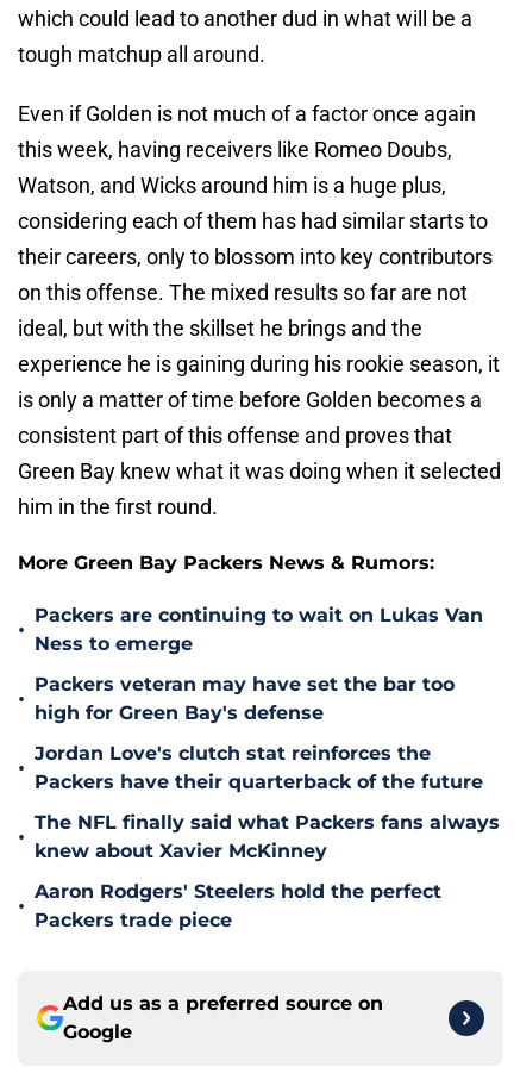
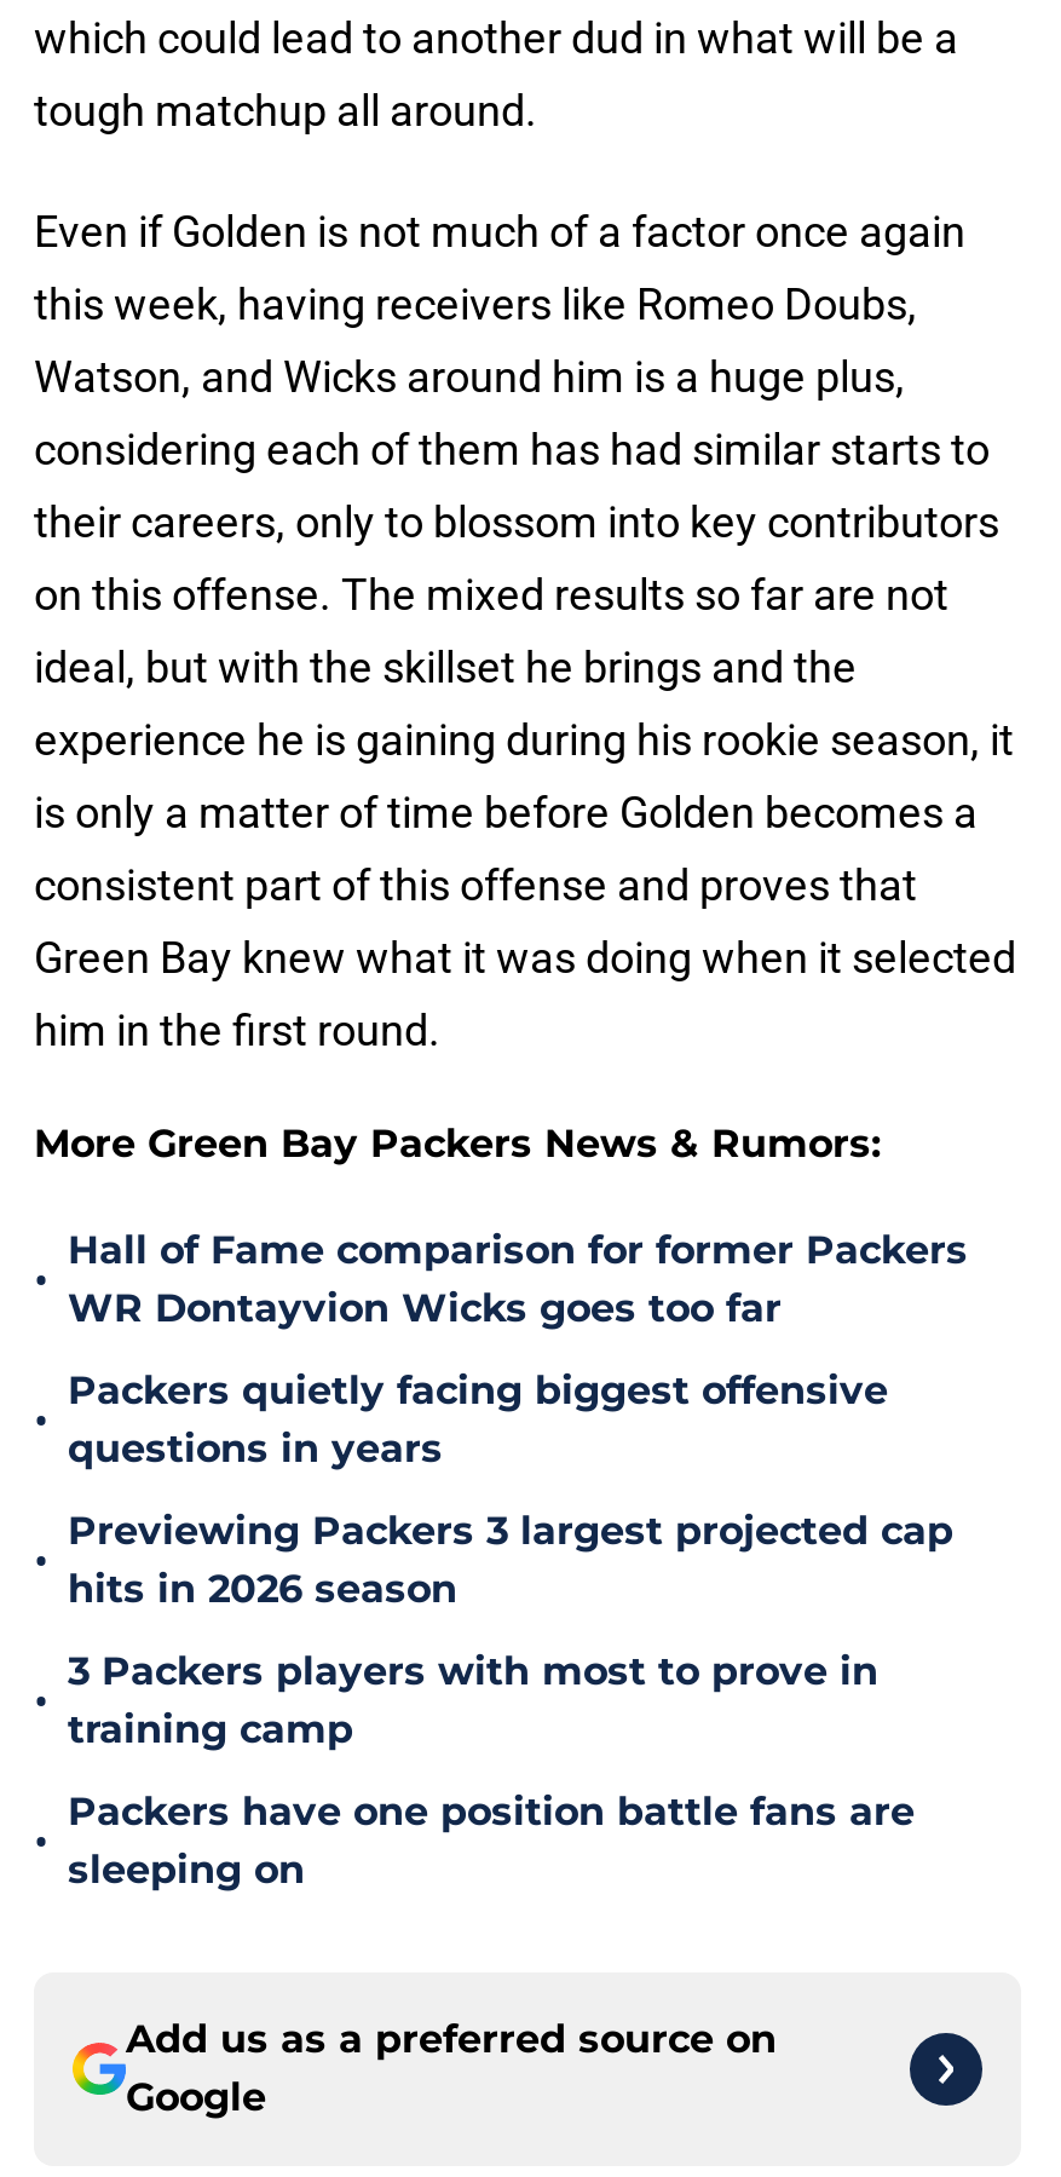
[35,604,483,655] Packers are continuing to wait on Lukas Van | Ness to emerge -> [68,1227,968,1331] Hall of Fame comparison for former Packers | WR Dontayvion Wicks goes too far
[35,673,455,724] Packers veteran may have set the bar too | high for Green Bay's defense -> [68,1367,888,1472] Packers quietly facing biggest offensive | questions in years
[35,742,483,793] Jordan Love's clutch stat reinforces the | Packers have their quarterback of the future -> [68,1508,953,1612] Previewing Packers 3 largest projected cap | hits in 2026 season
[35,811,500,862] The NFL finally said what Packers fans always | knew about Xavier McKinney -> [68,1648,878,1752] 3 Packers players with most to prove in | training camp
[35,880,441,931] Aaron Rodgers' Steelers hold the perfect | Packers trade piece -> [68,1789,915,1893] Packers have one position battle fans are | sleeping on

